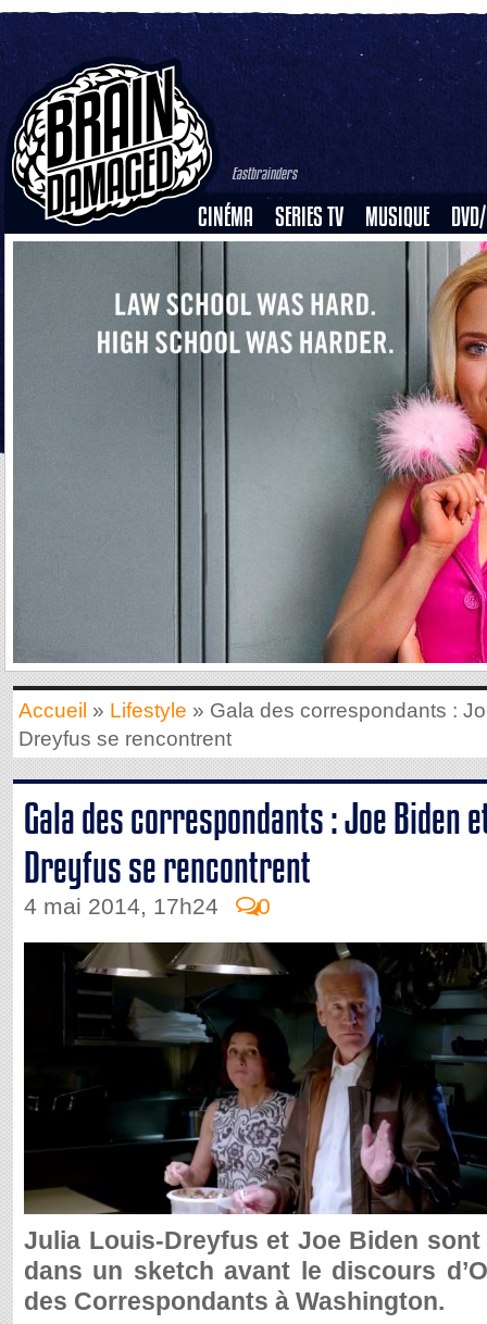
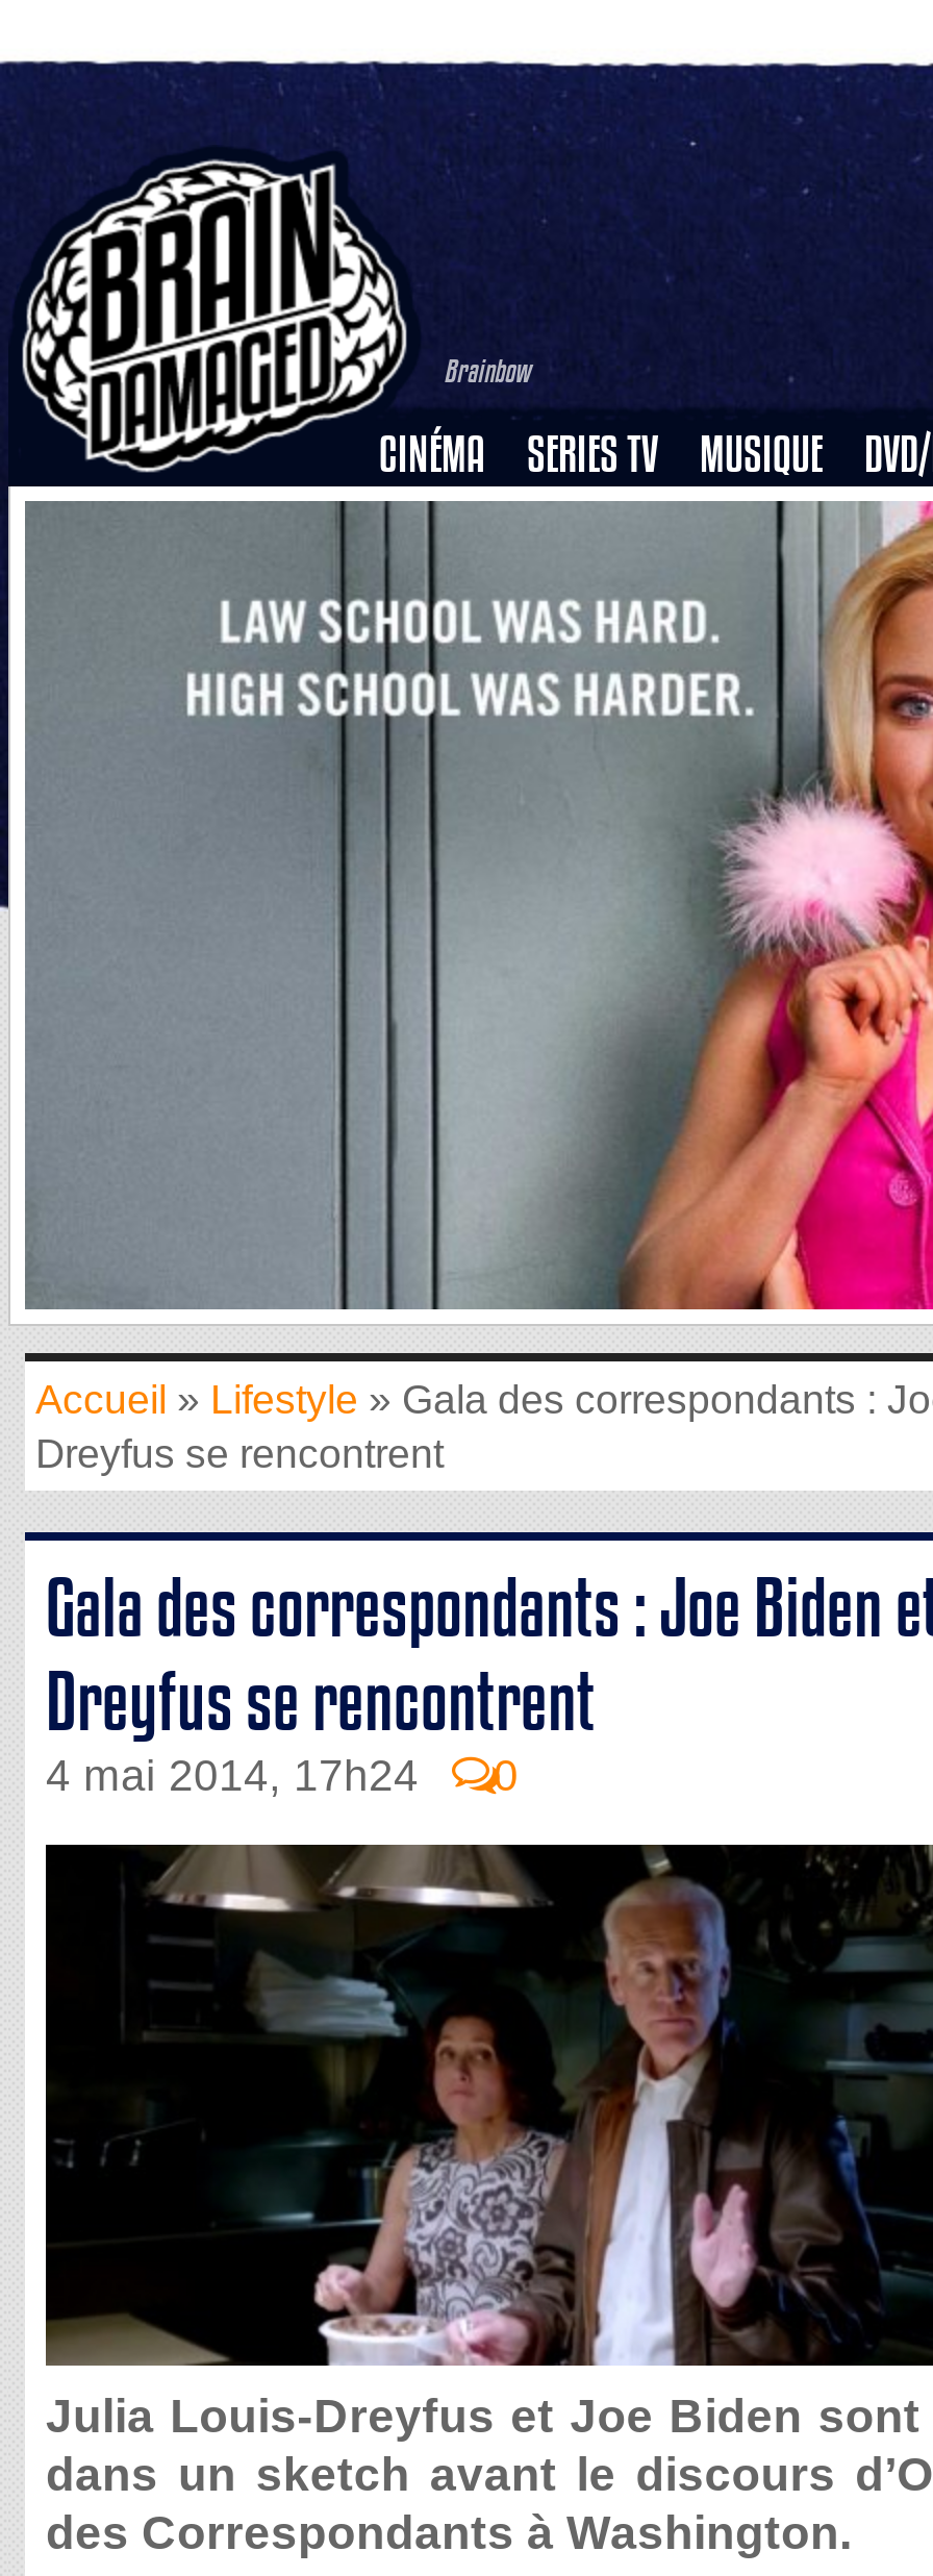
[232,164,297,183] Eastbrainders -> [444,353,531,389] Brainbow

